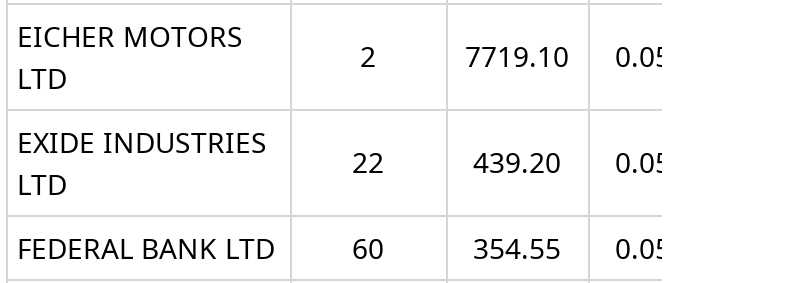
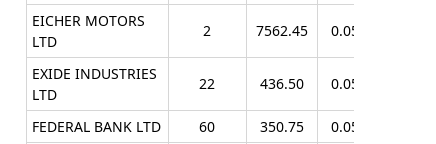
[465,37,569,75] 7719.10 -> [255,21,307,40] 7562.45
[473,143,561,181] 439.20 -> [259,74,303,93] 436.50
[473,229,561,267] 354.55 -> [259,117,303,136] 350.75

